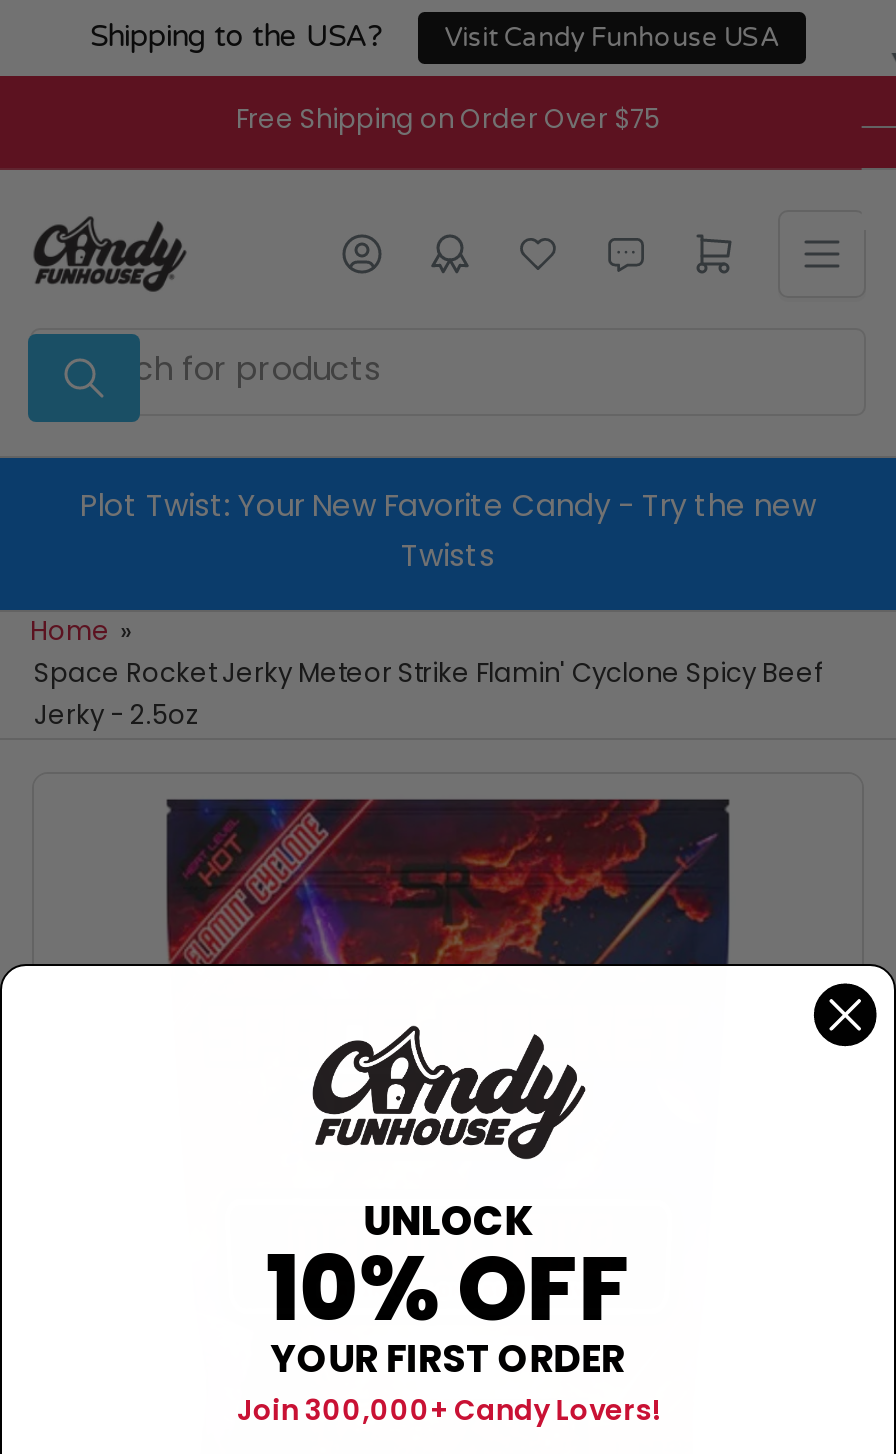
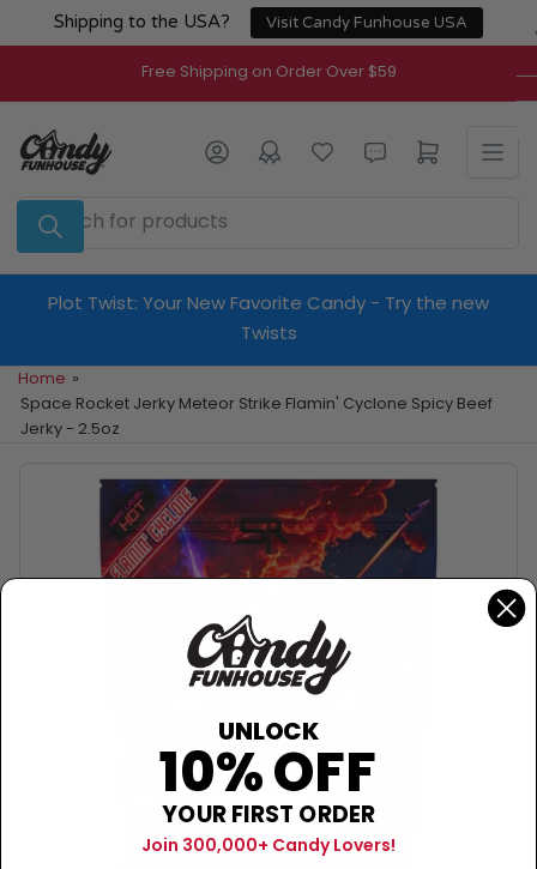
[236,100,660,142] Free Shipping on Order Over $75 -> [141,60,396,85] Free Shipping on Order Over $59

